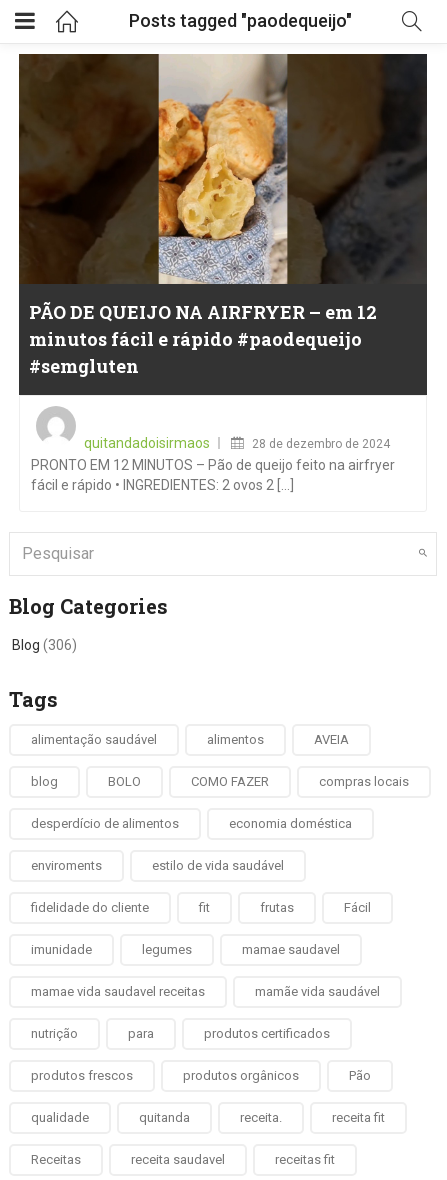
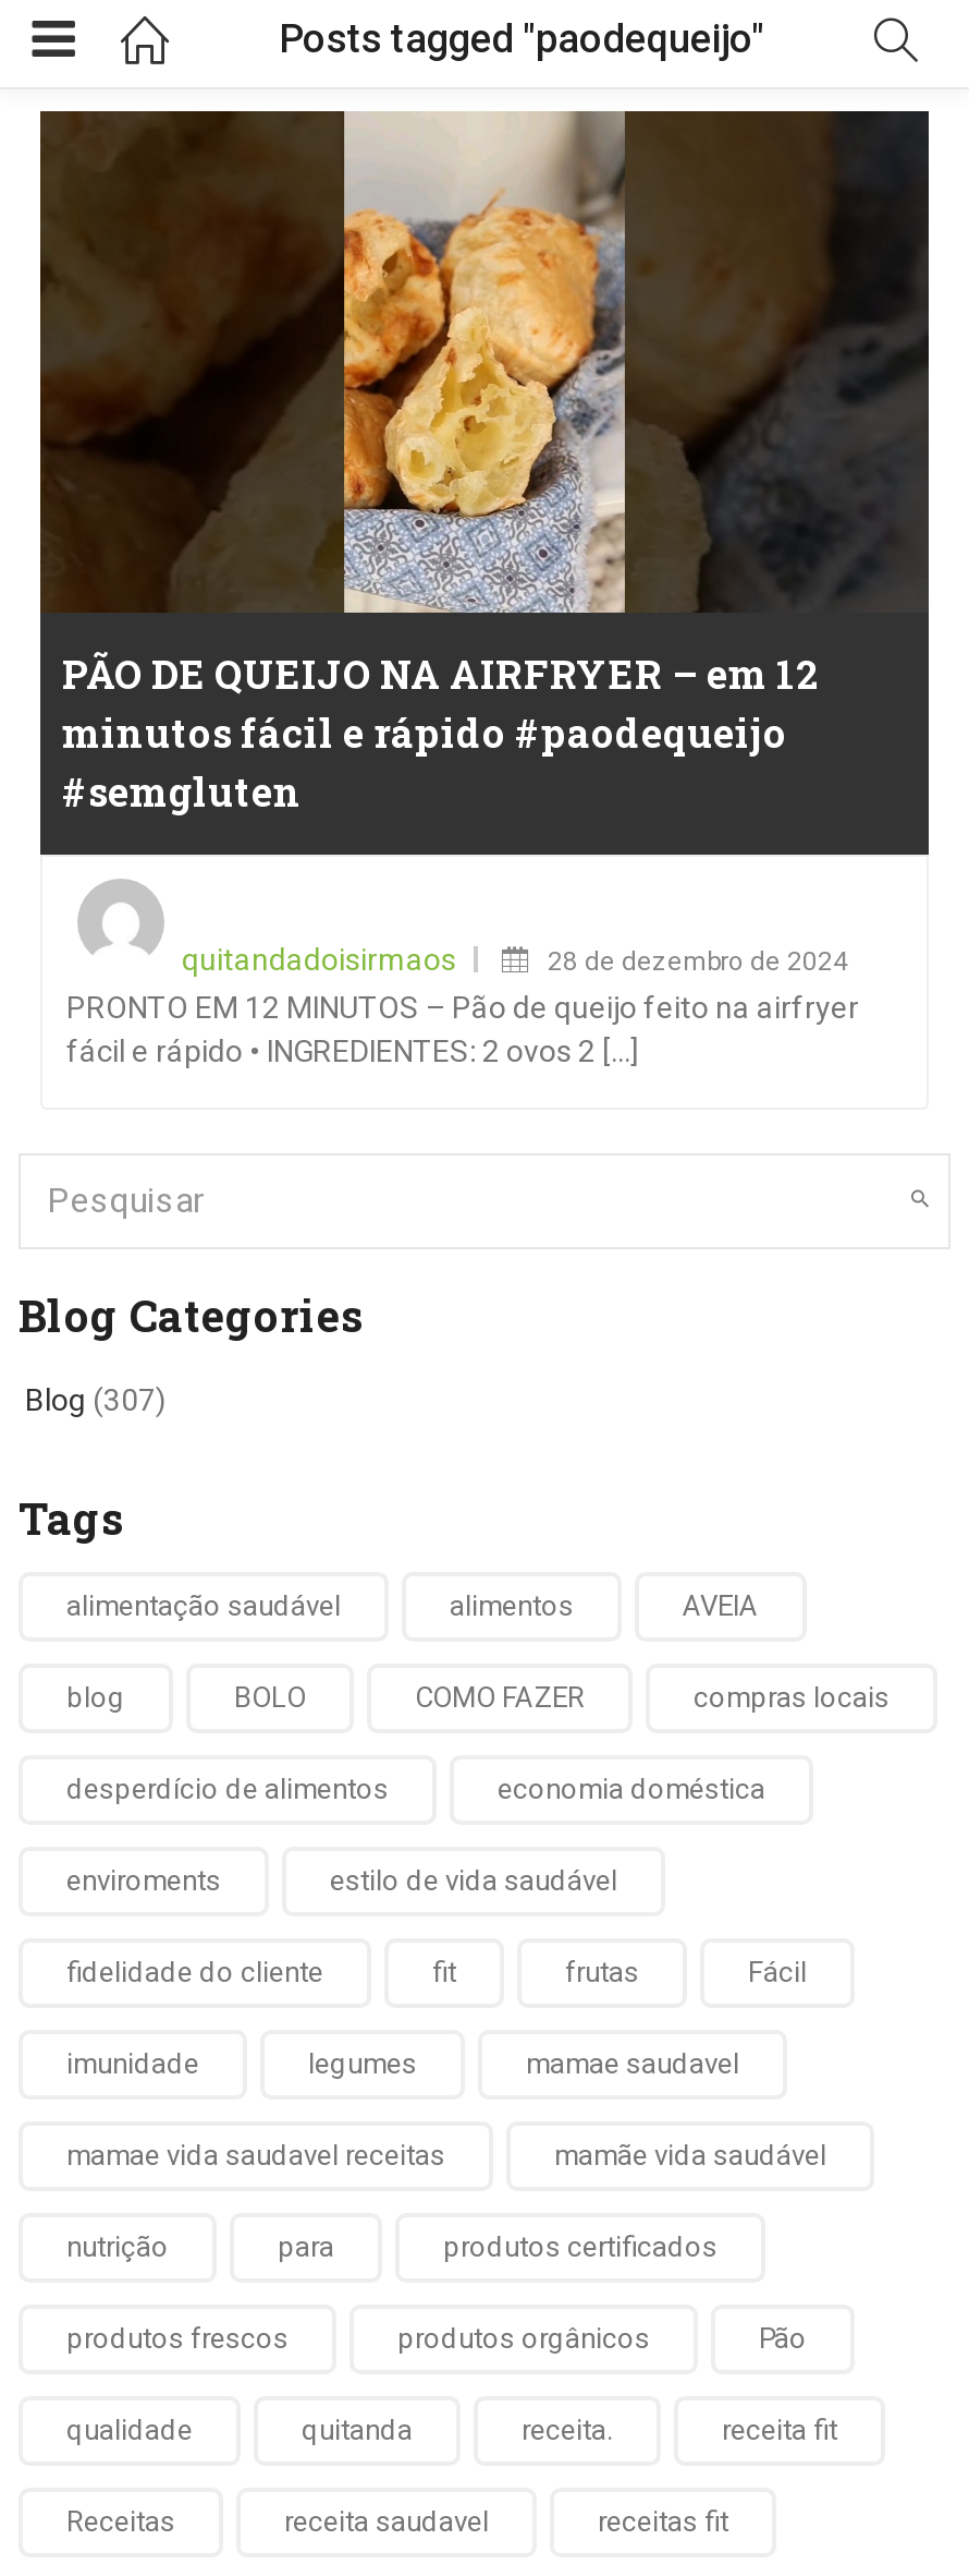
[12,636,77,652] Blog (306) -> [25,1381,167,1416] Blog (307)

